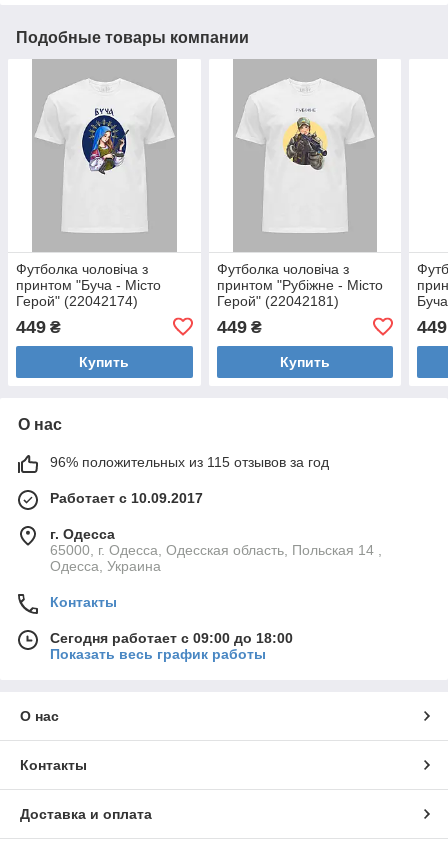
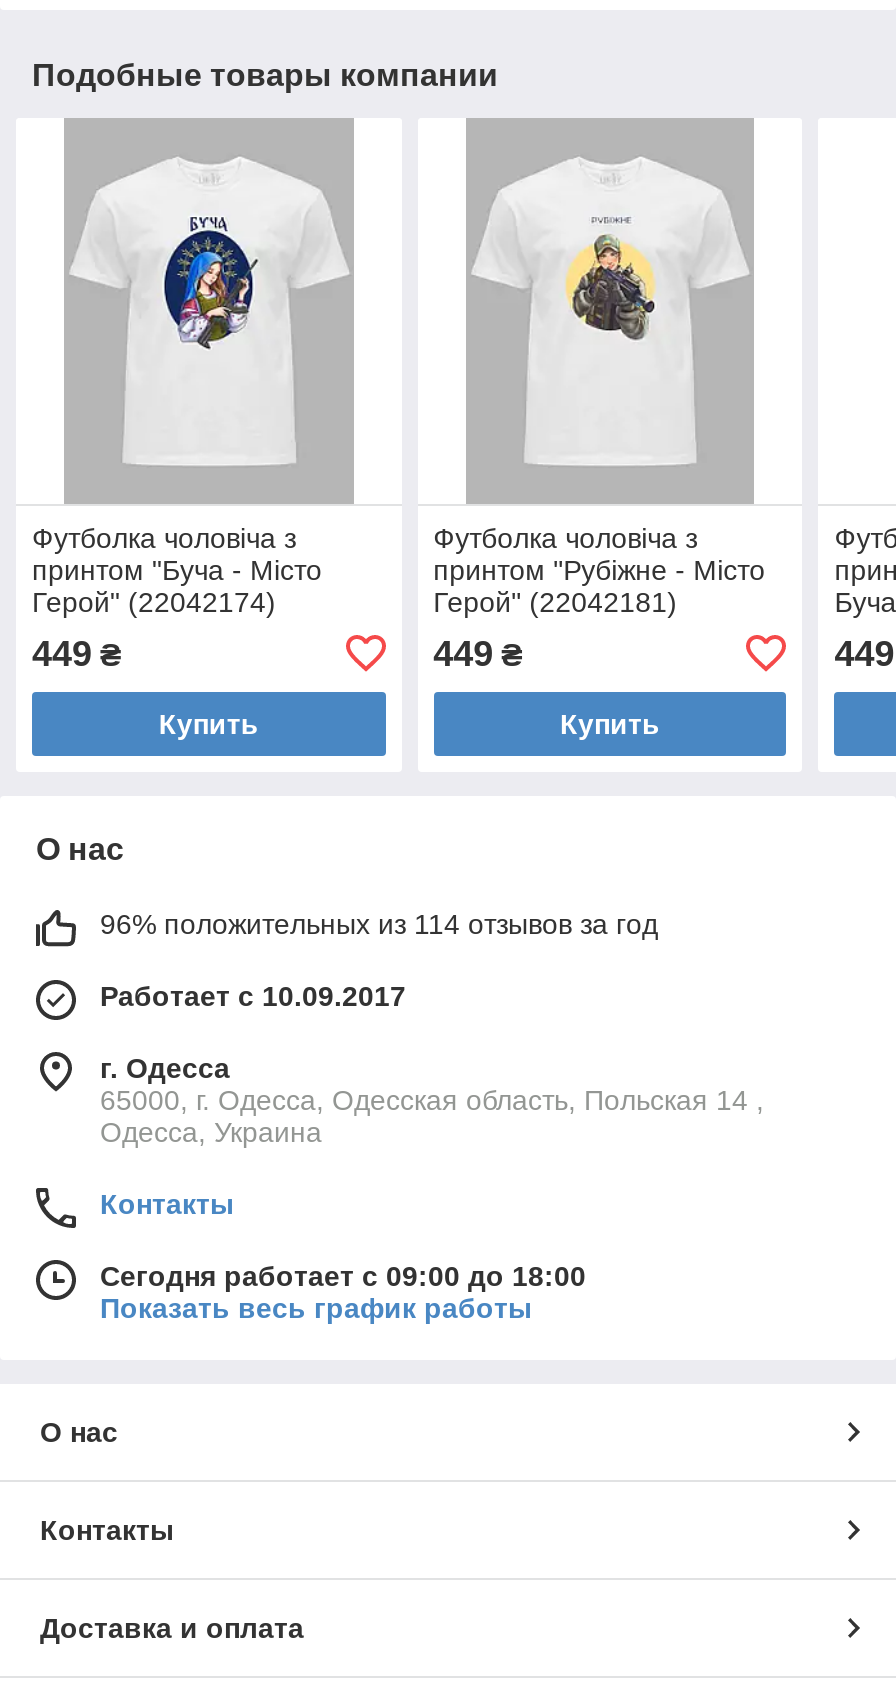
[50,454,329,470] 96% положительных из 115 отзывов за год -> [100,908,658,940] 96% положительных из 114 отзывов за год

